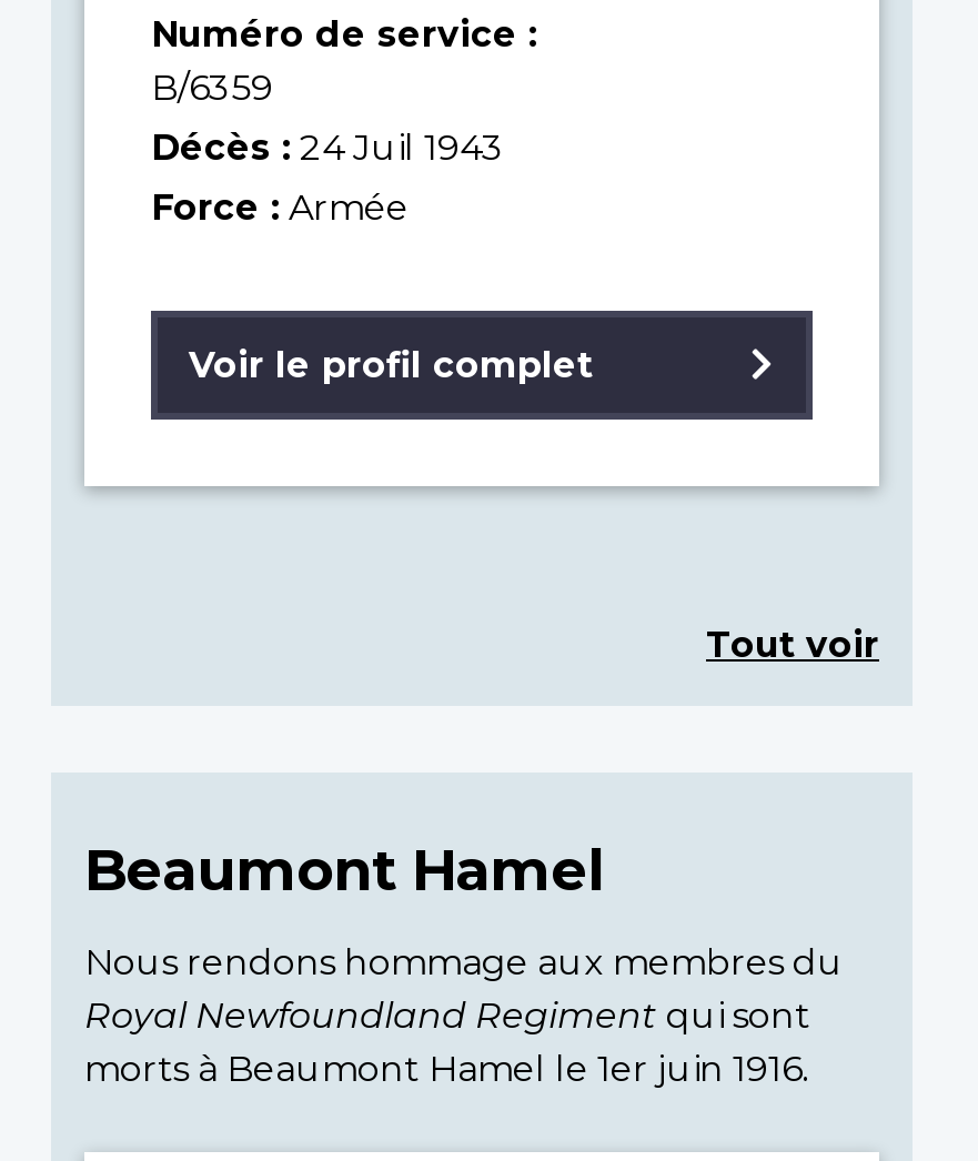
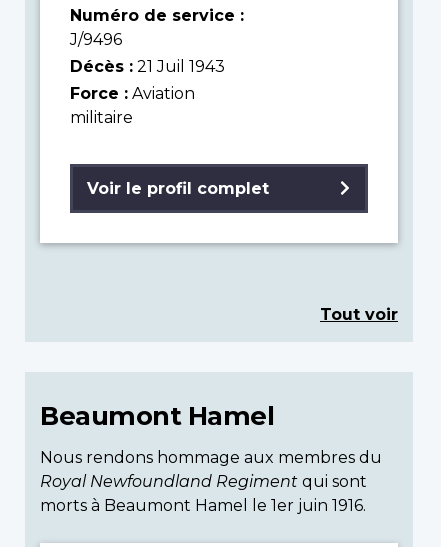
[151,66,504,228] B/6359 | Décès : 24 Juil 1943 | Force : Armée -> [70,30,225,127] J/9496 | Décès : 21 Juil 1943 | Force : Aviation | militaire

